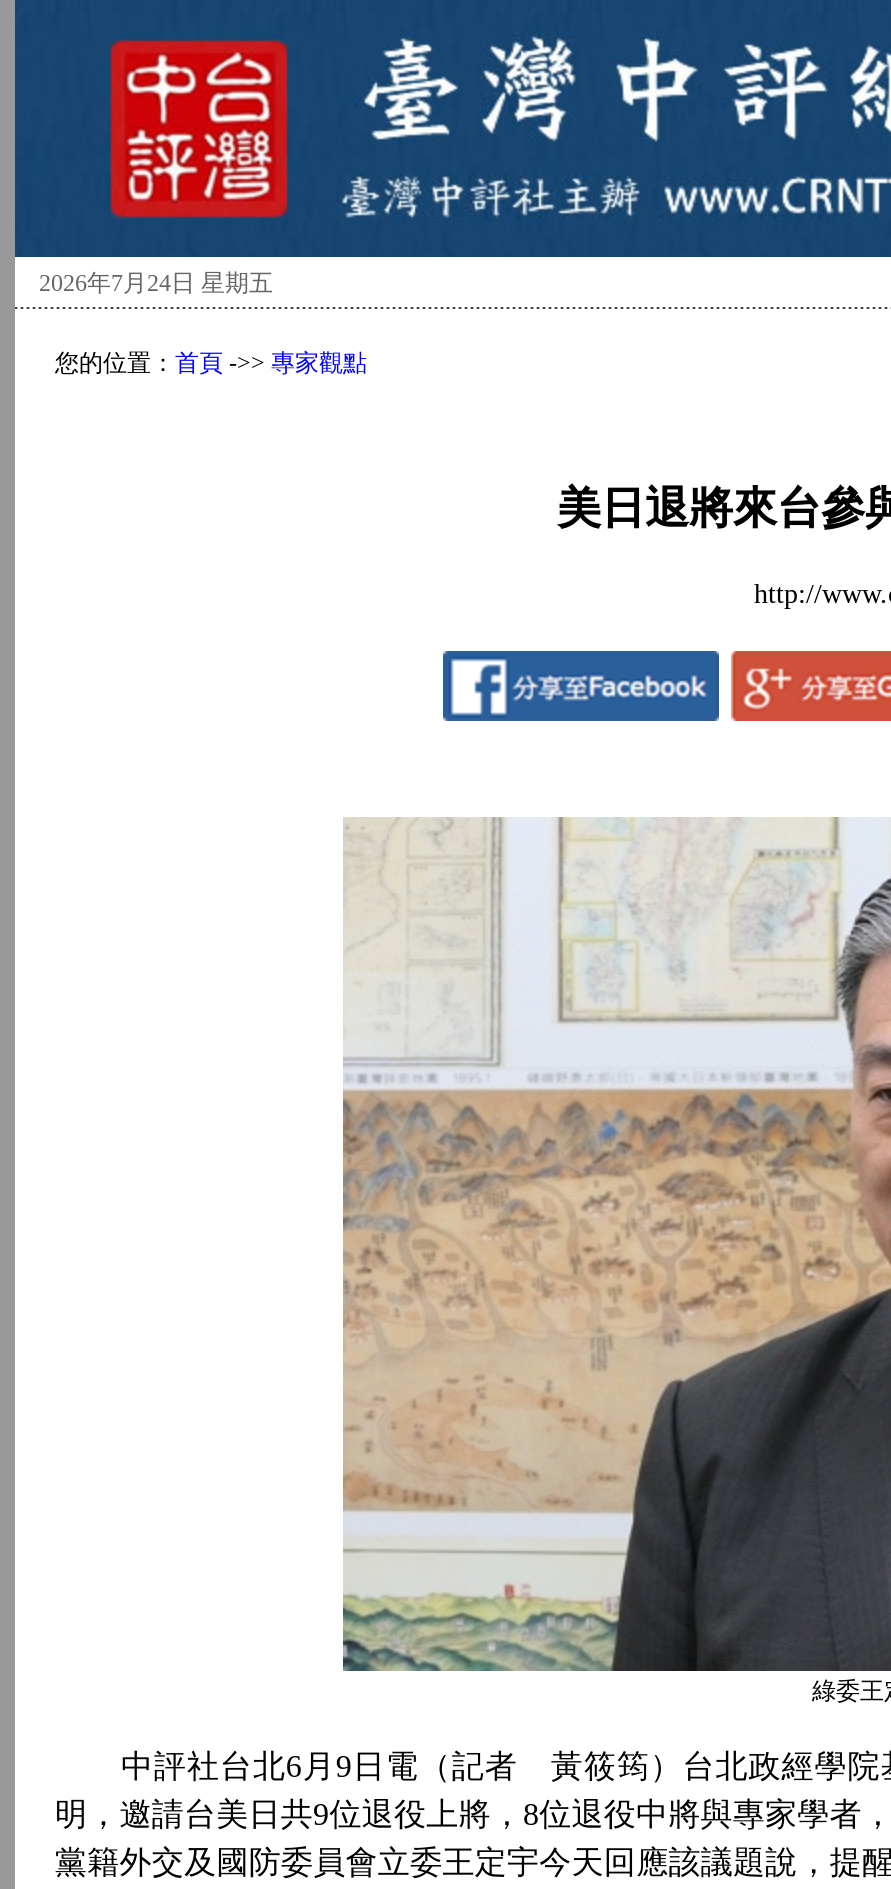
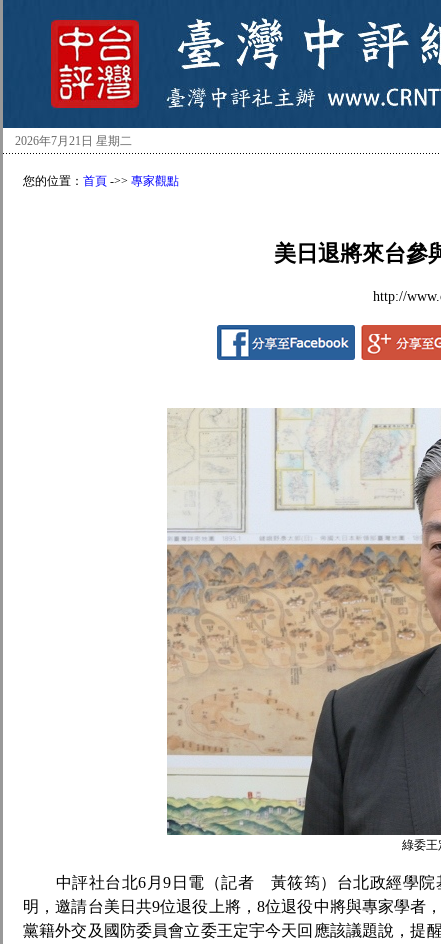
[39,269,273,297] 2026年7月24日 星期五 -> [15,134,132,148] 2026年7月21日 星期二

